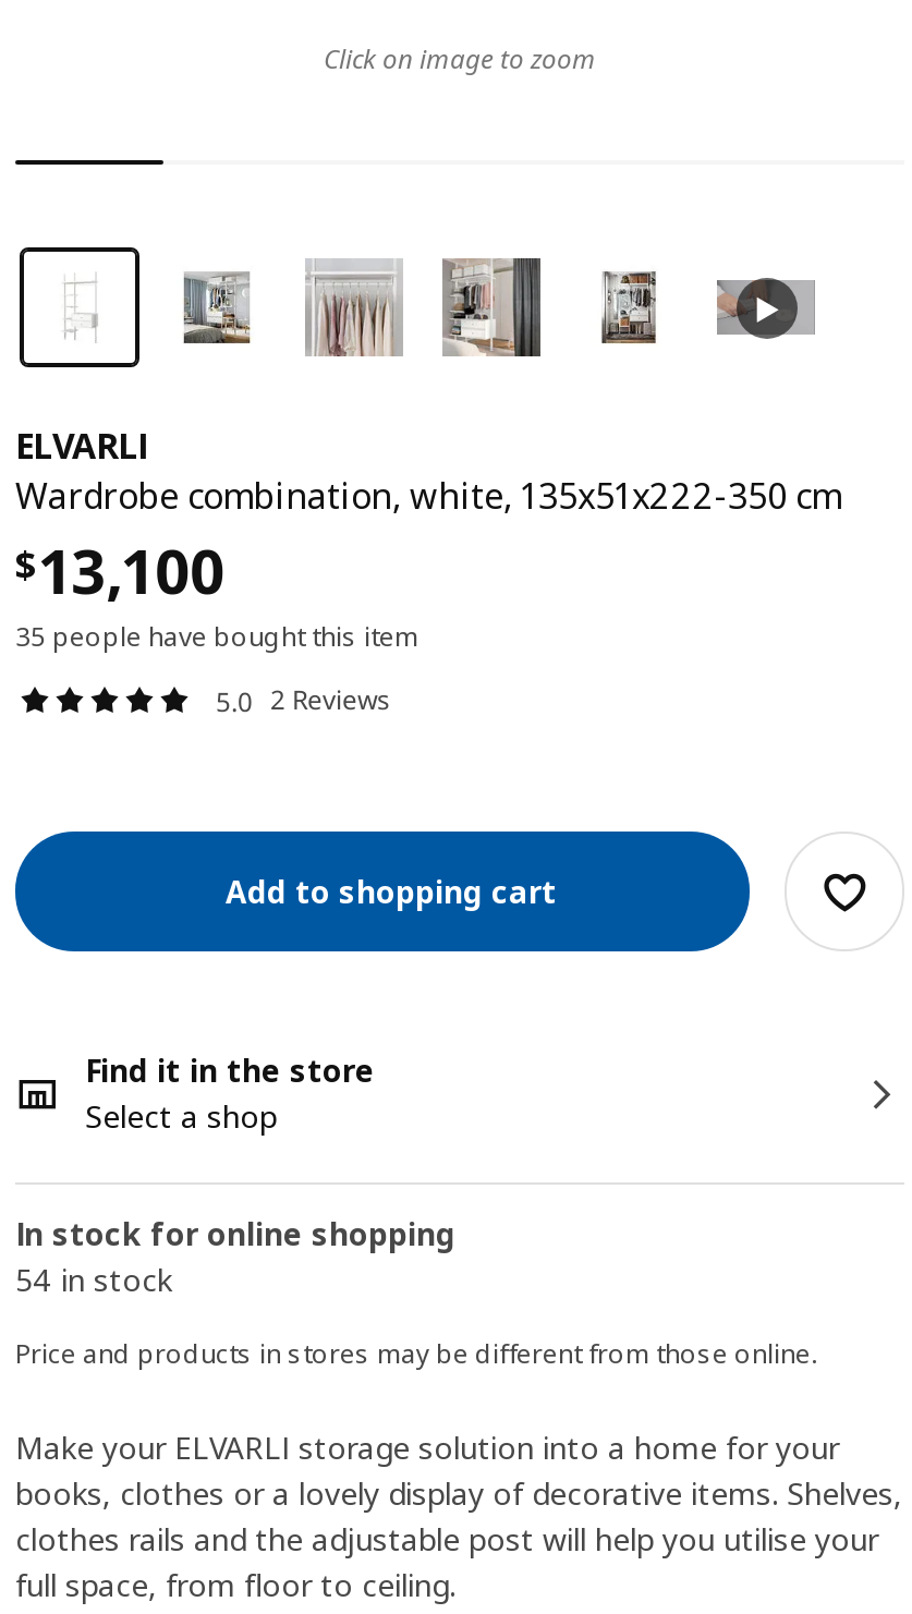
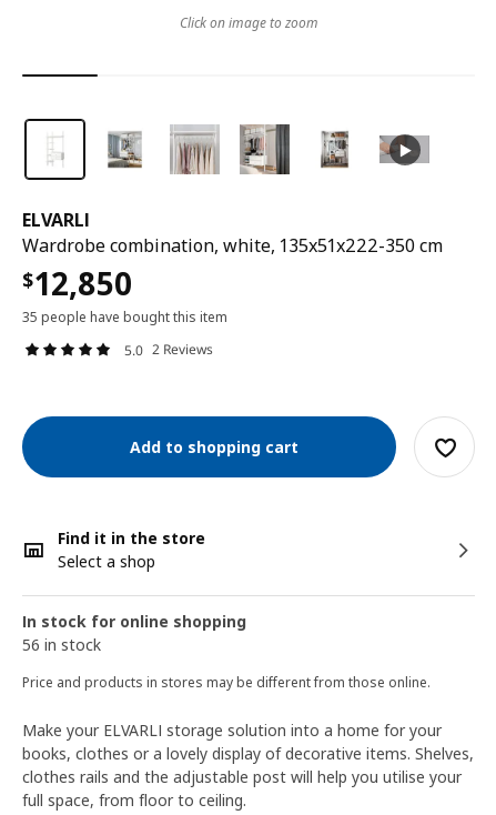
[15,529,224,611] $ 13,100 -> [22,262,132,304] $ 12,850
[15,1259,172,1300] 54 in stock -> [22,634,101,655] 56 in stock

